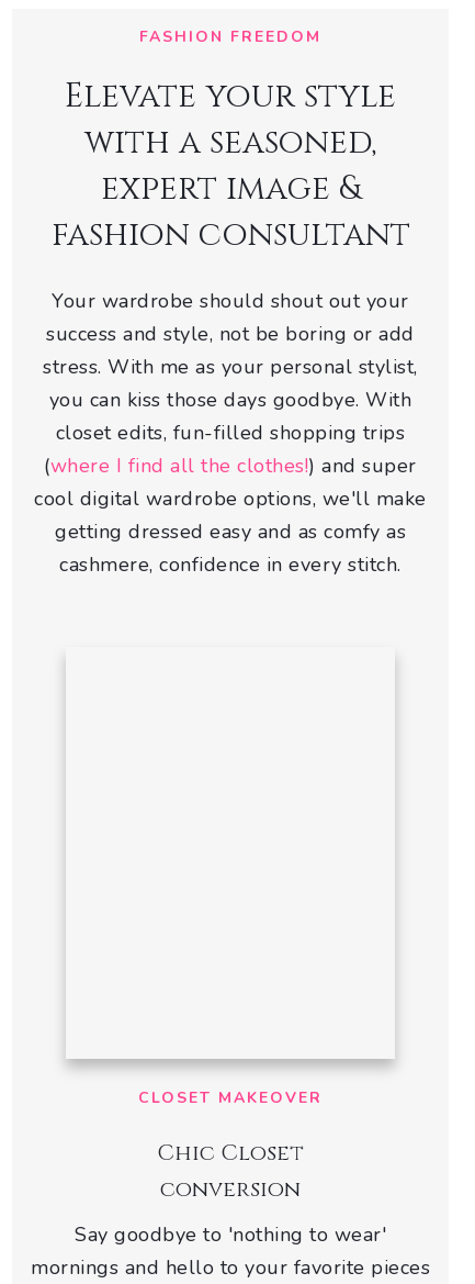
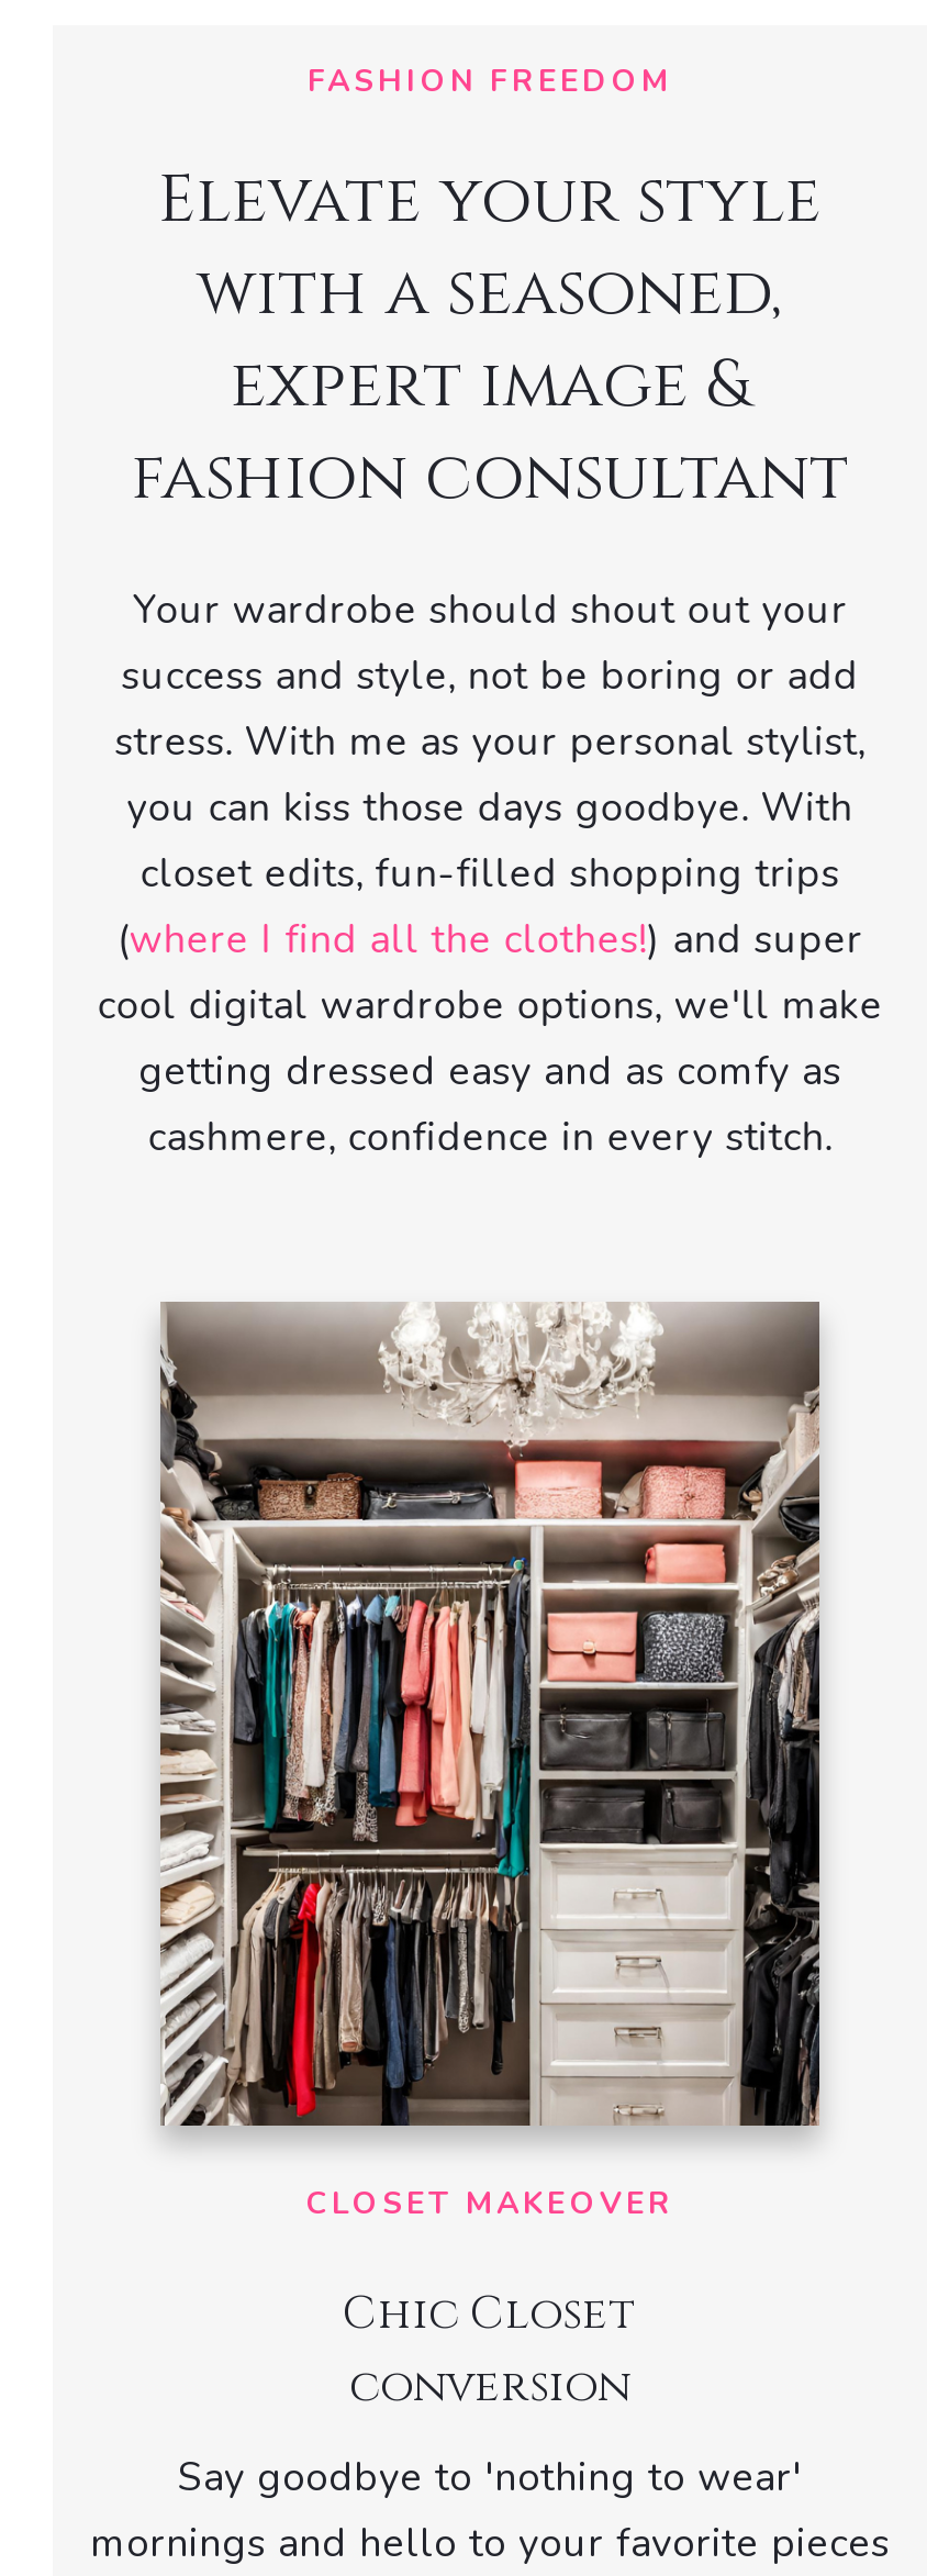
none -> [158,1300,822,2128] [image]

